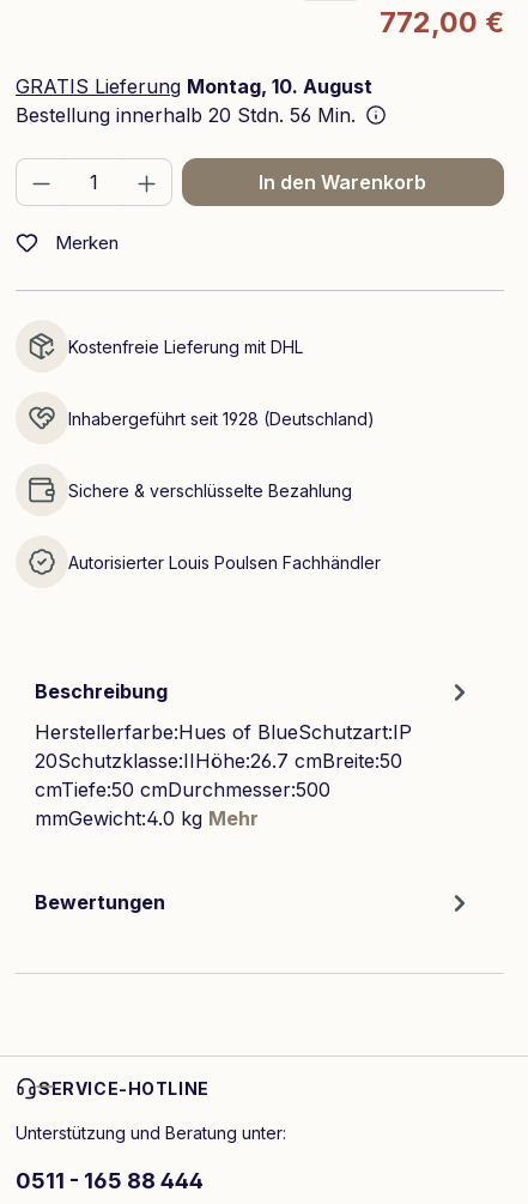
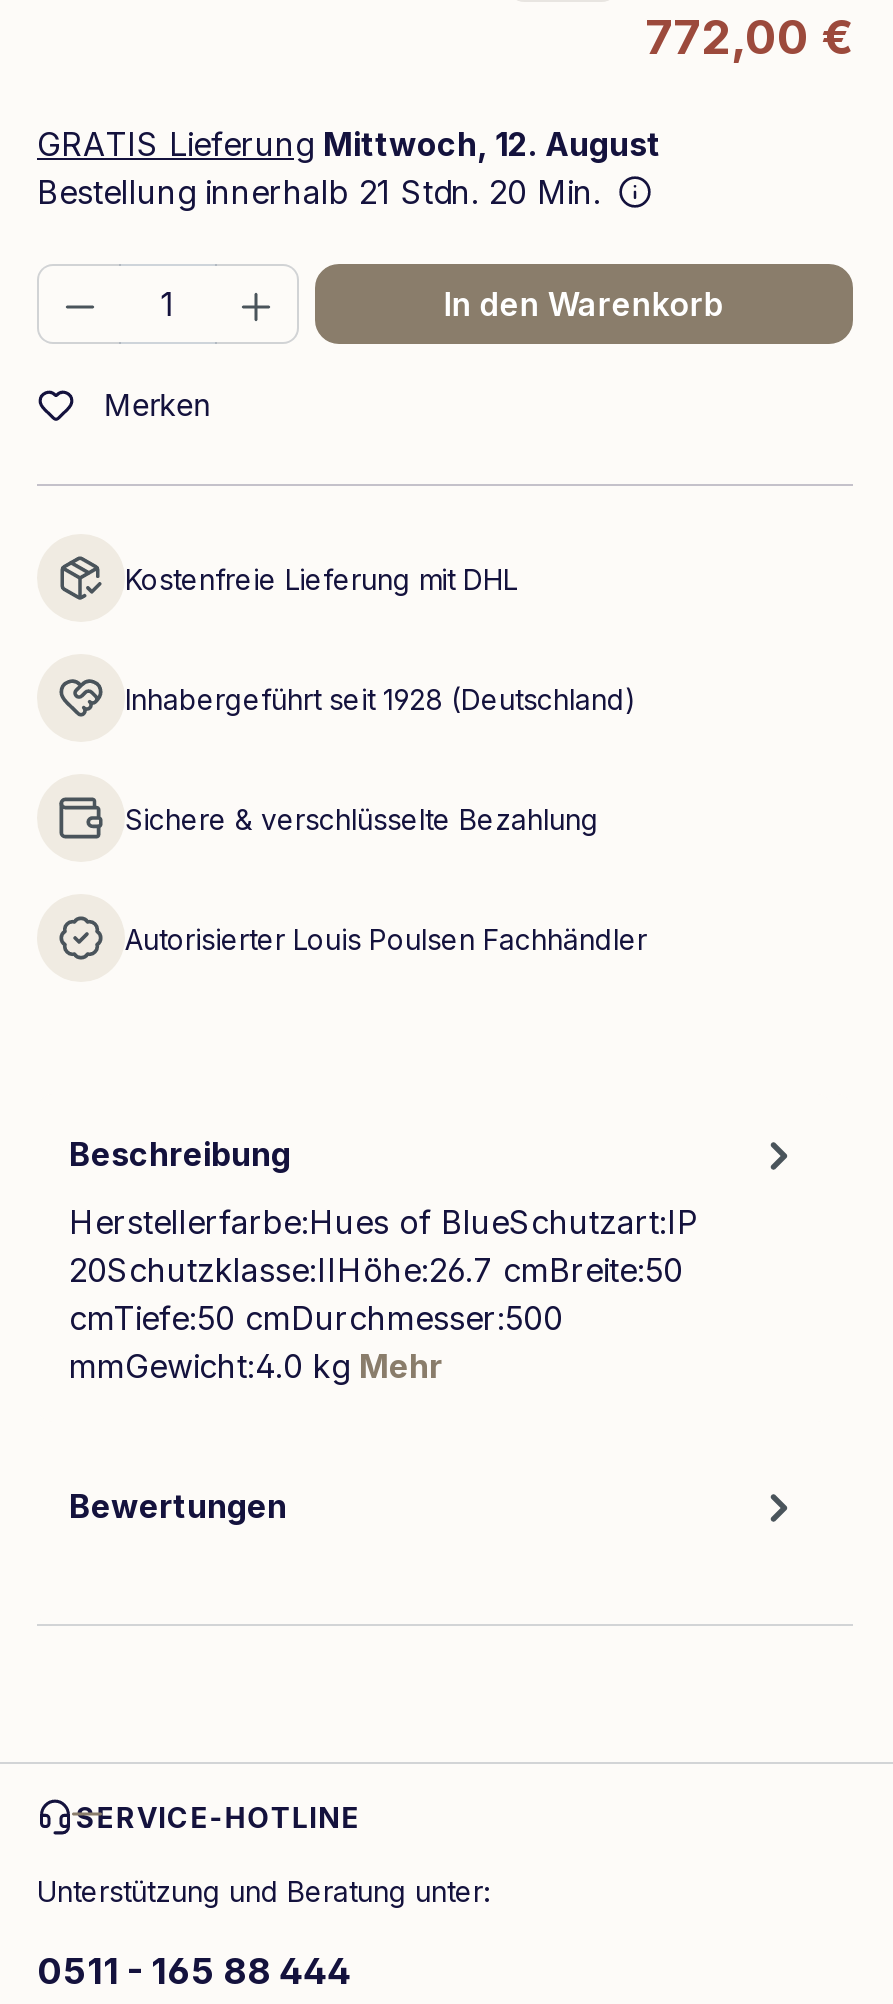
[16,74,372,98] GRATIS Lieferung Montag, 10. August -> [37,123,661,163] GRATIS Lieferung Mittwoch, 12. August
[16,103,362,127] Bestellung innerhalb 20 Stdn. 56 Min. -> [37,171,611,211] Bestellung innerhalb 21 Stdn. 20 Min.

